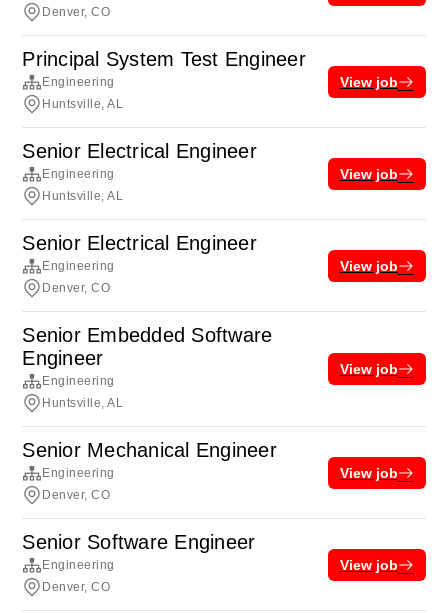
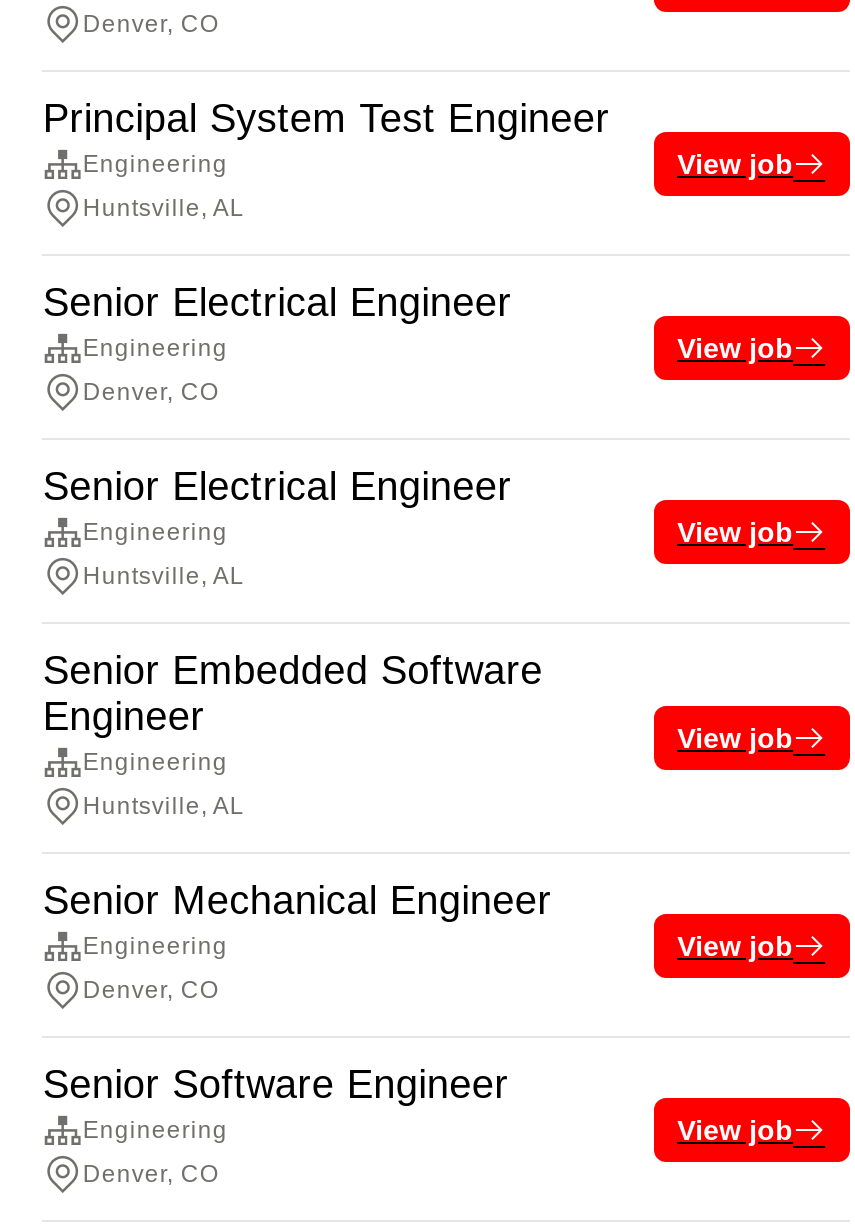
[42,189,123,203] Huntsville, AL -> [83,378,219,406] Denver, CO
[42,281,110,295] Denver, CO -> [83,562,245,590] Huntsville, AL

